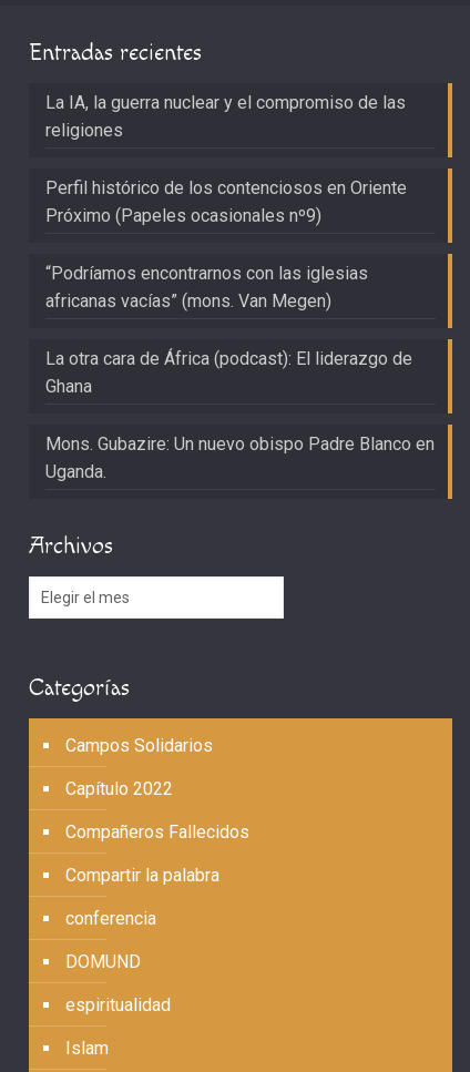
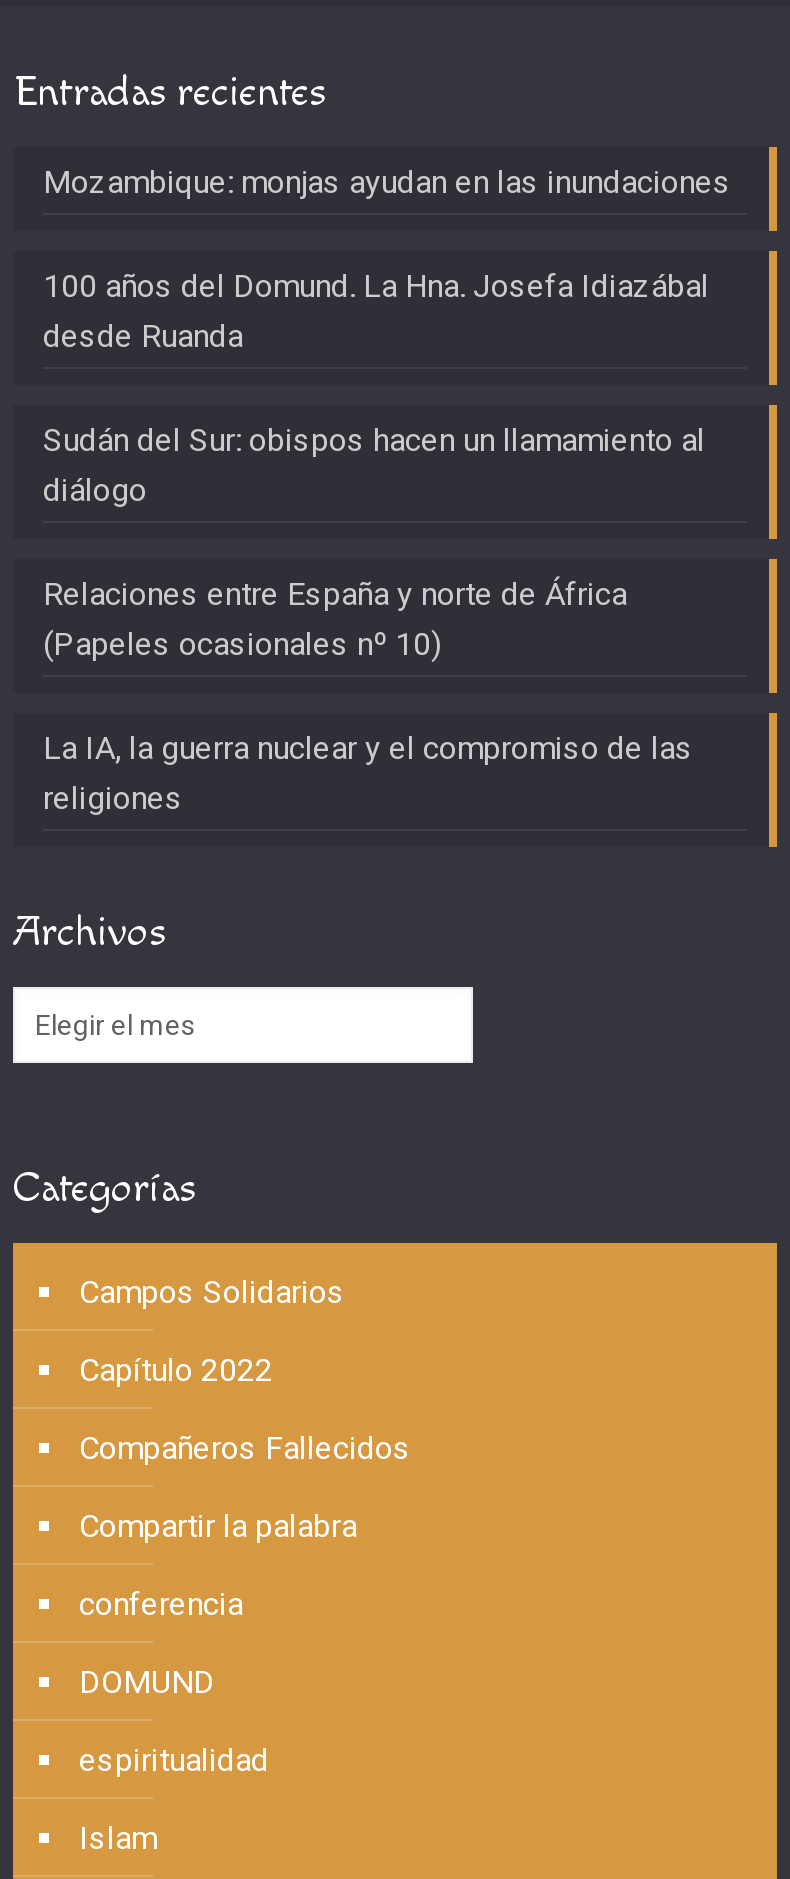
none -> [43,163,731,663] Mozambique: monjas ayudan en las inundaciones | 100 años del Domund. La Hna. Josefa Idiazábal | desde Ruanda | Sudán del Sur: obispos hacen un llamamiento al | diálogo | Relaciones entre España y norte de África | (Papeles ocasionales nº 10)
moved [45,92,406,141] -> [43,729,693,817]: La IA, la guerra nuclear y el compromiso de las | religiones
[45,178,435,483] Perfil histórico de los contenciosos en Oriente | Próximo (Papeles ocasionales nº9) | “Podríamos encontrarnos con las iglesias | africanas vacías” (mons. Van Megen) | La otra cara de África (podcast): El liderazgo de | Ghana | Mons. Gubazire: Un nuevo obispo Padre Blanco en | Uganda. -> none

